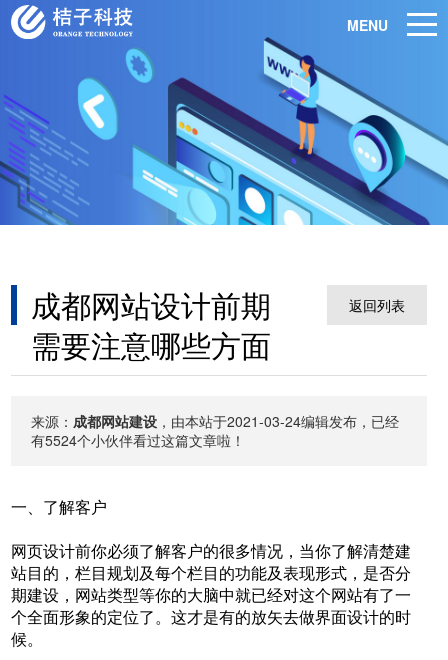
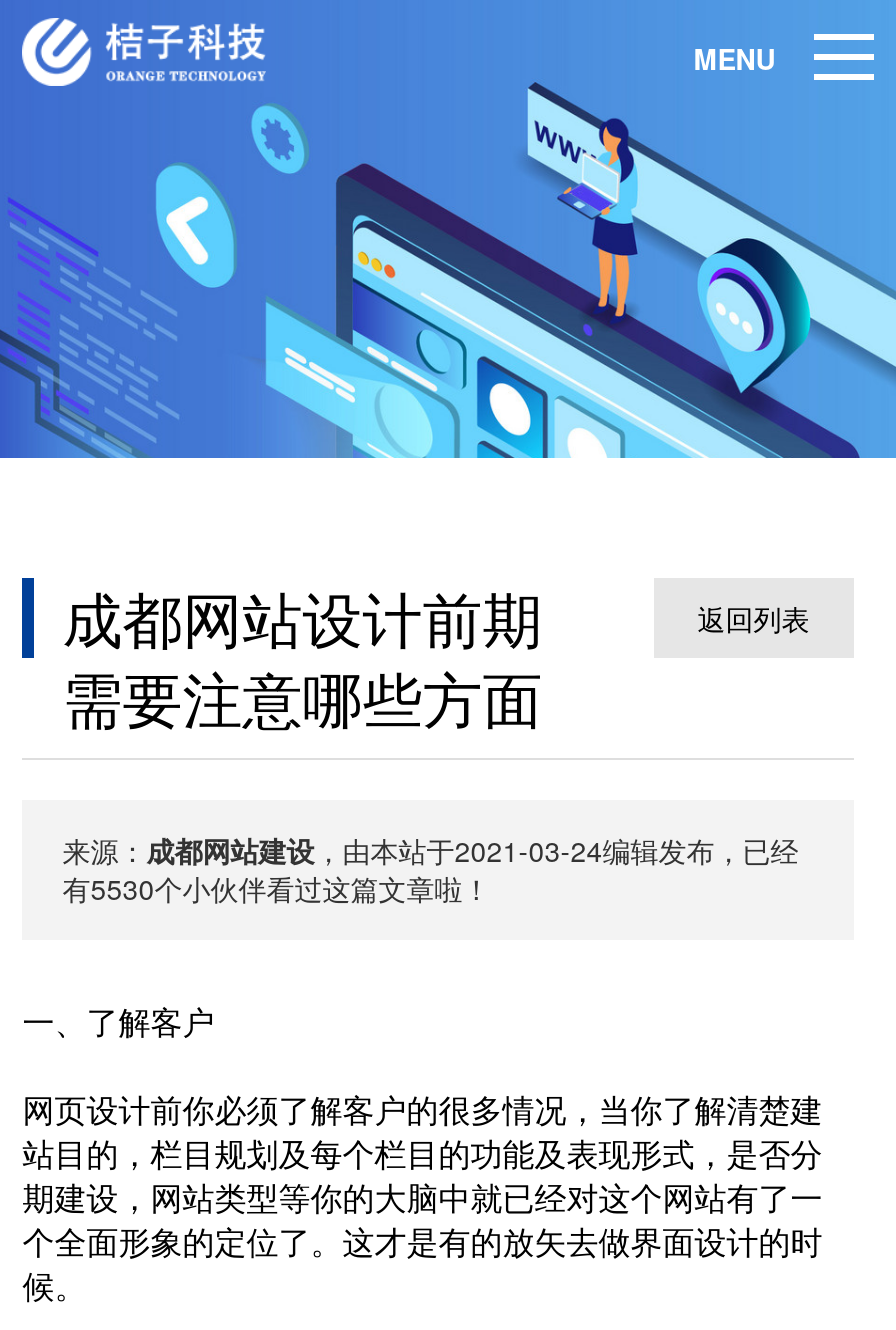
[31,430,245,450] 有5524个小伙伴看过这篇文章啦！ -> [62,868,490,908] 有5530个小伙伴看过这篇文章啦！

